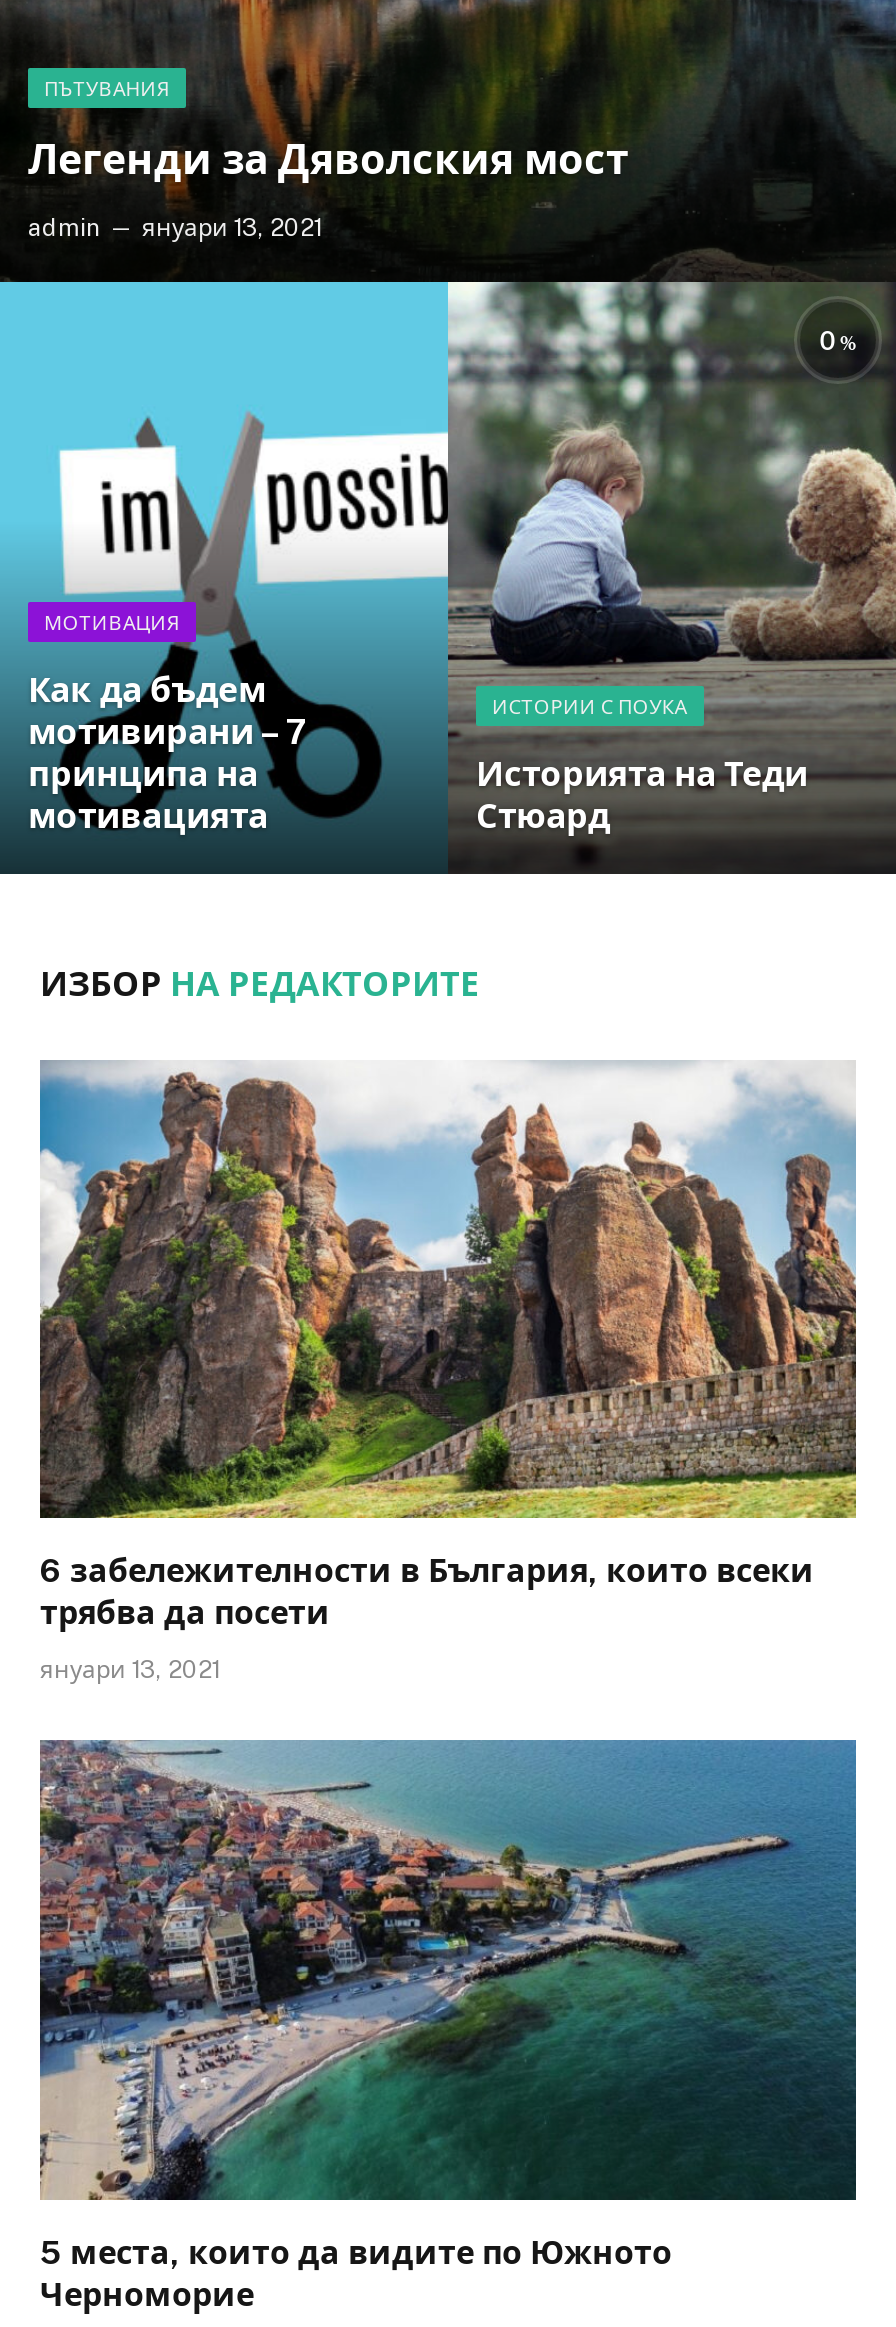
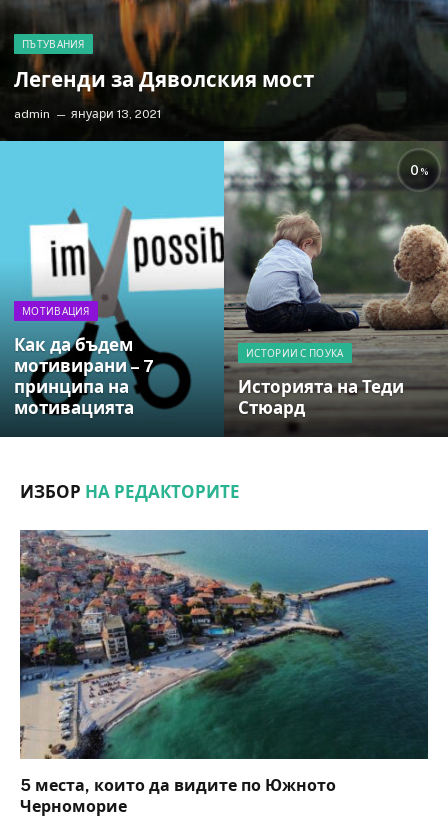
[38,1060,858,1684] [image] | 6 забележителности в България, които всеки | трябва да посети | януари 13, 2021 -> none

